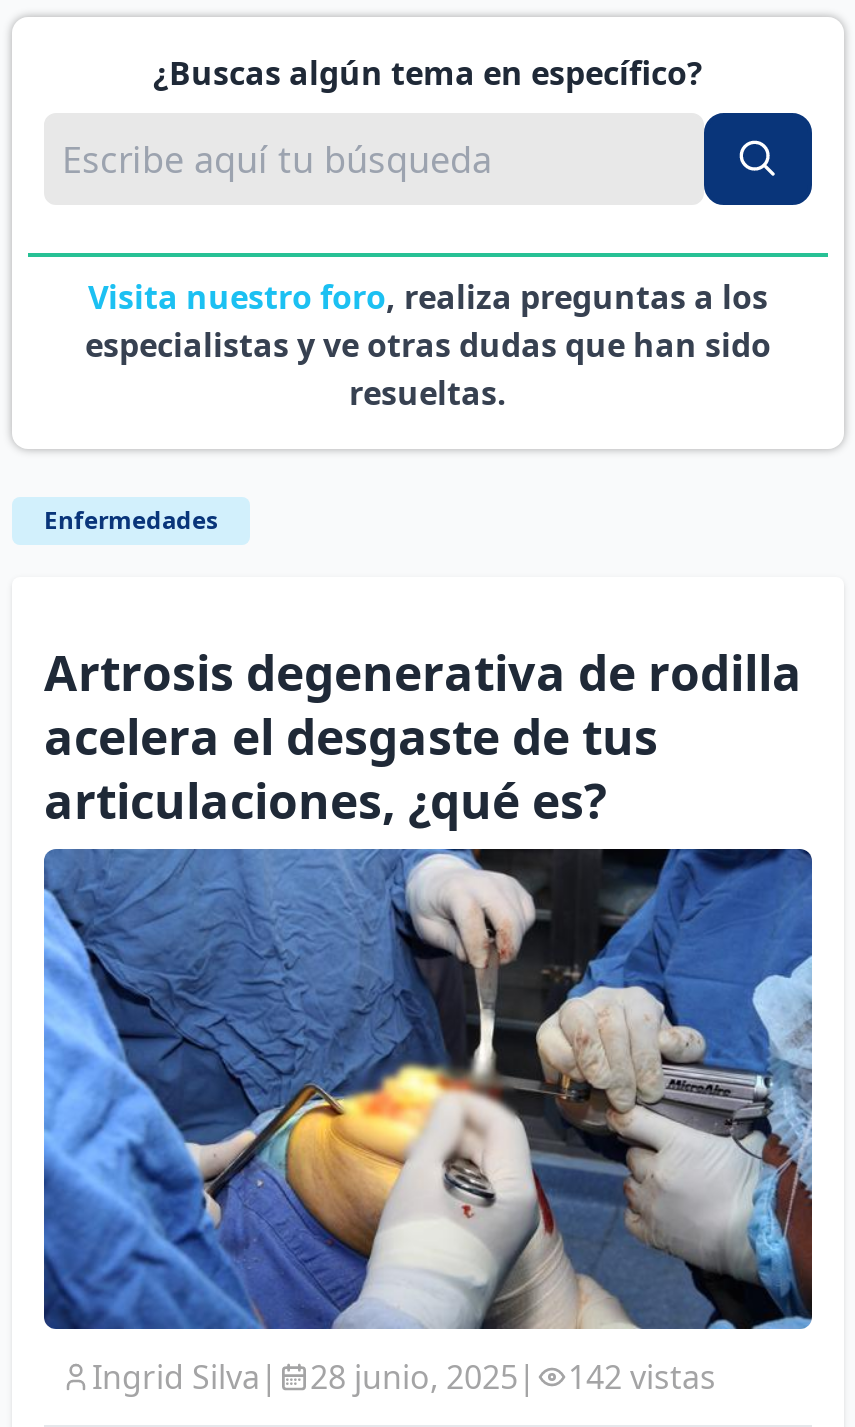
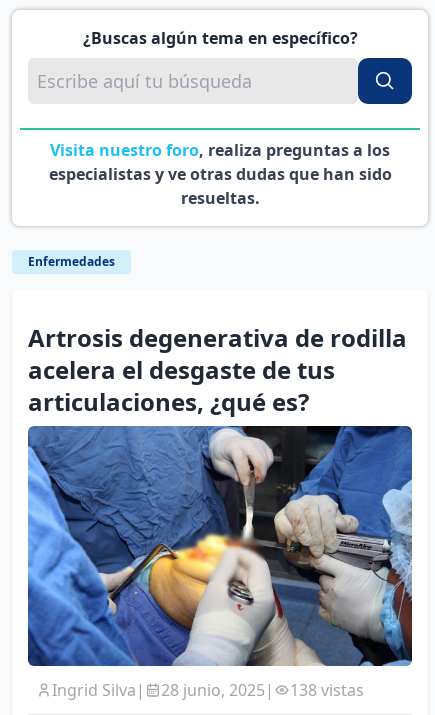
[568,1355,716,1399] 142 vistas -> [290,679,364,701] 138 vistas

